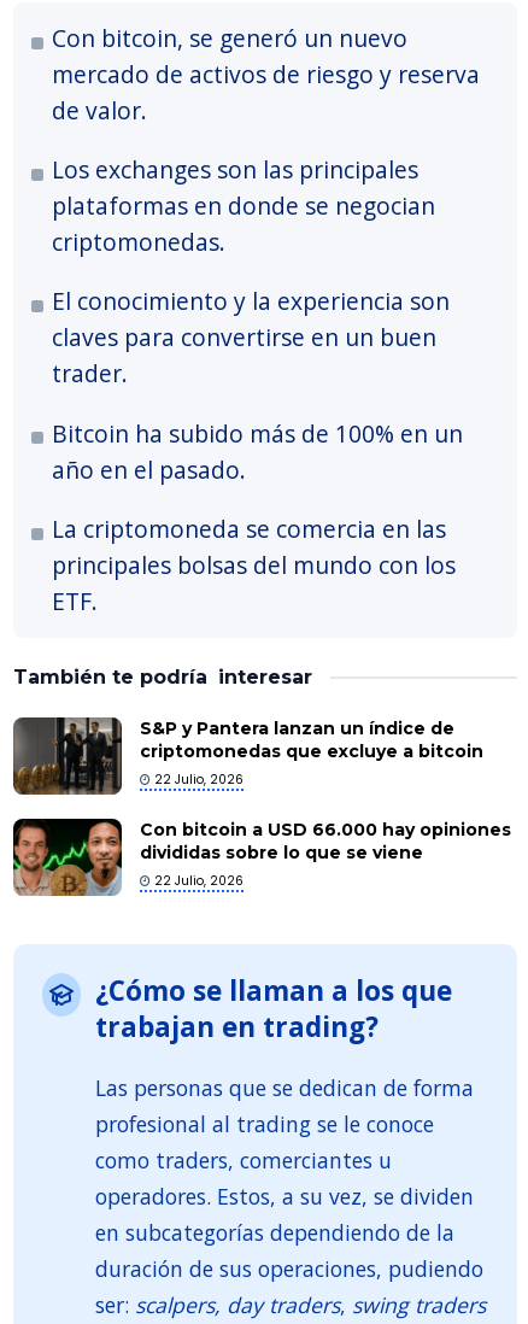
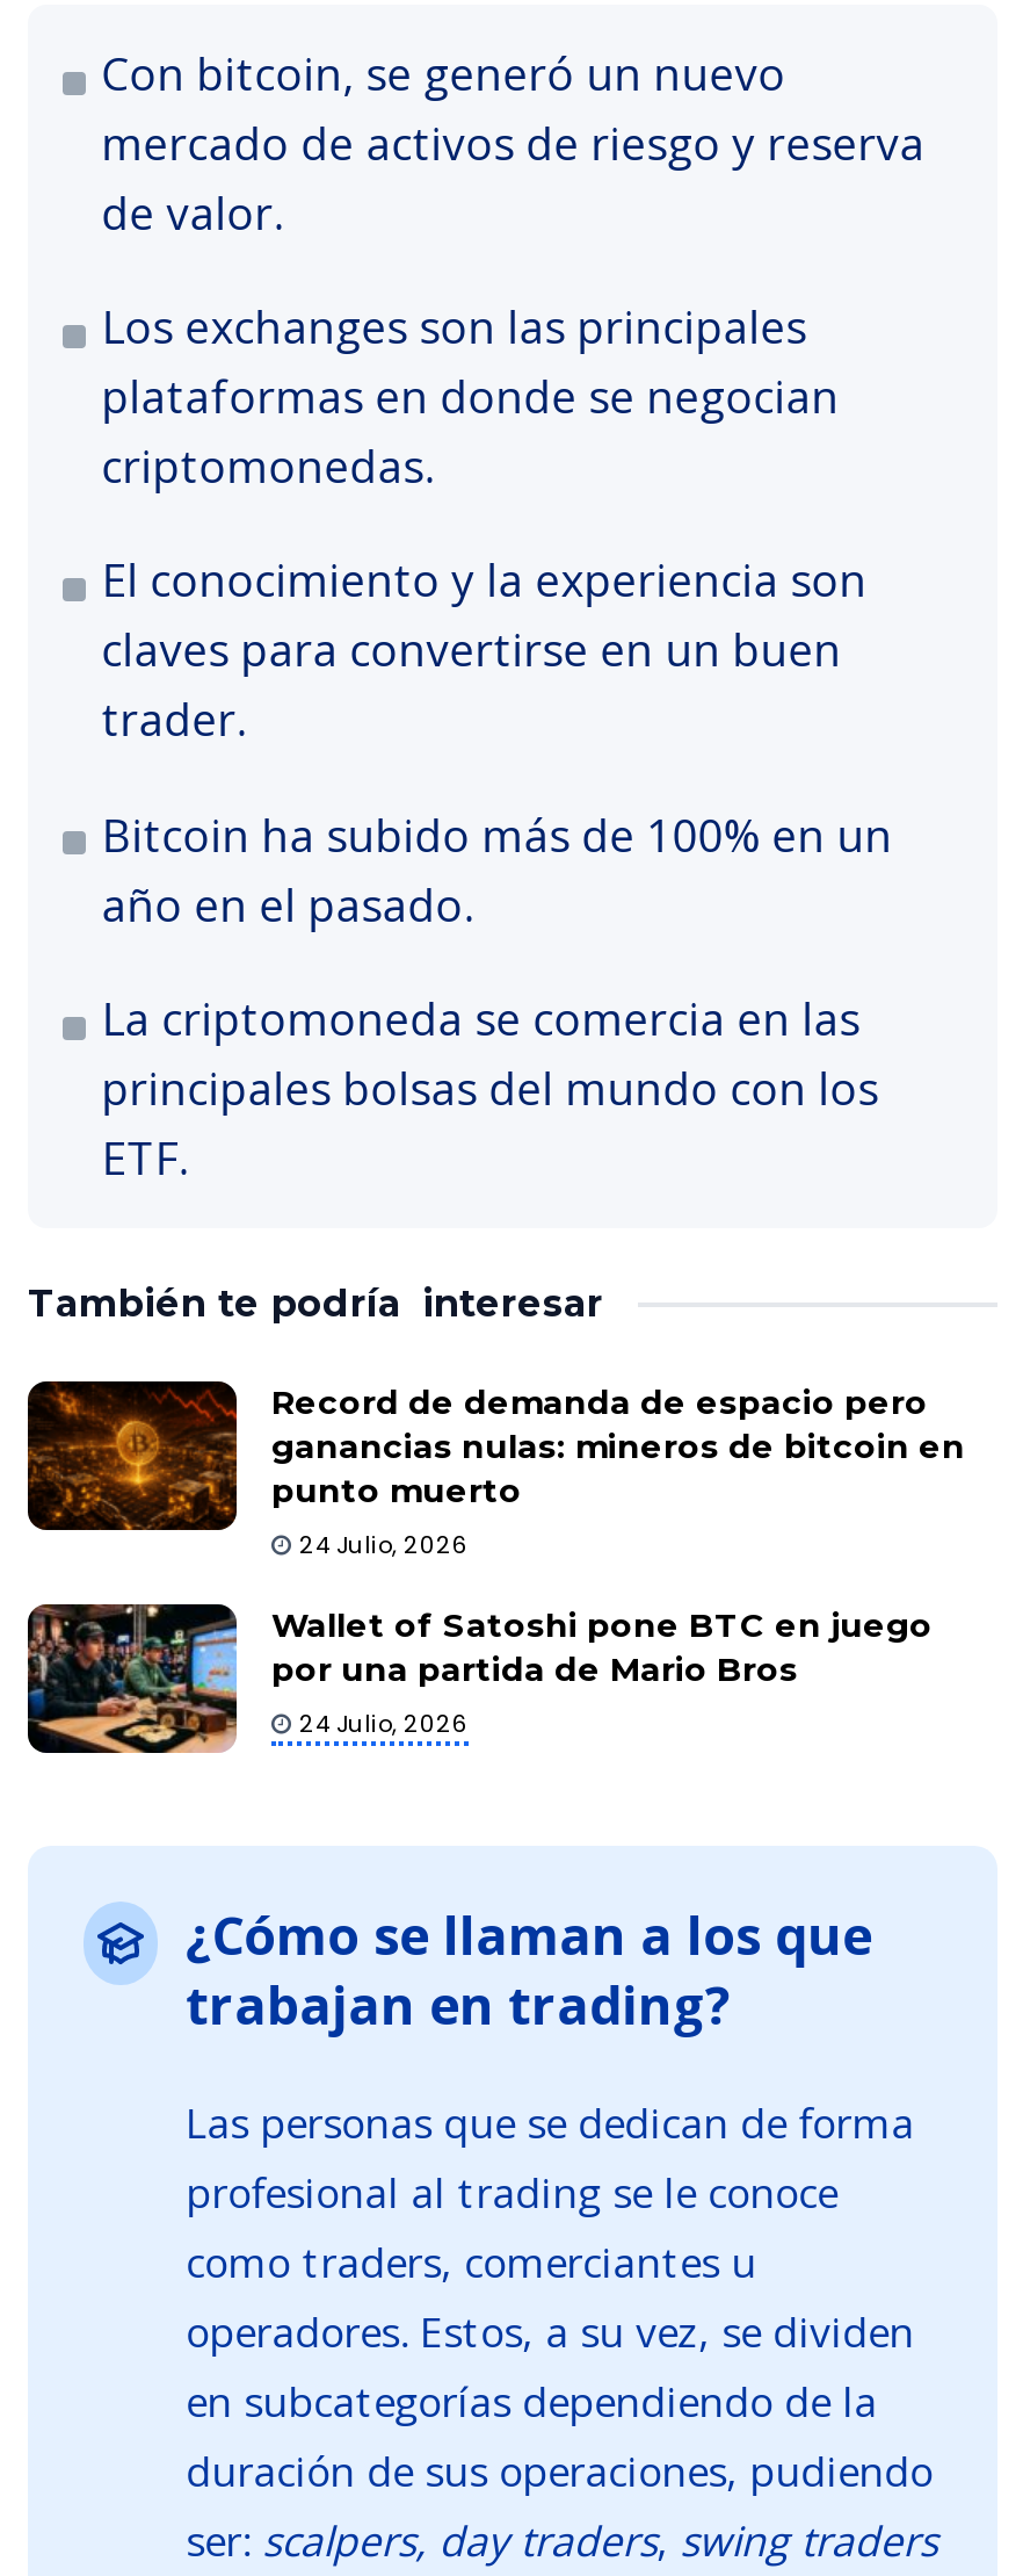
[12,717,483,796] [image] | S&P y Pantera lanzan un índice de | criptomonedas que excluye a bitcoin | 22 Julio, 2026 -> [26,1381,965,1562] [image] | Record de demanda de espacio pero | ganancias nulas: mineros de bitcoin en | punto muerto | 24 Julio, 2026
[12,818,511,897] [image] | Con bitcoin a USD 66.000 hay opiniones | divididas sobre lo que se viene | 22 Julio, 2026 -> [26,1602,933,1755] [image] | Wallet of Satoshi pone BTC en juego | por una partida de Mario Bros | 24 Julio, 2026

